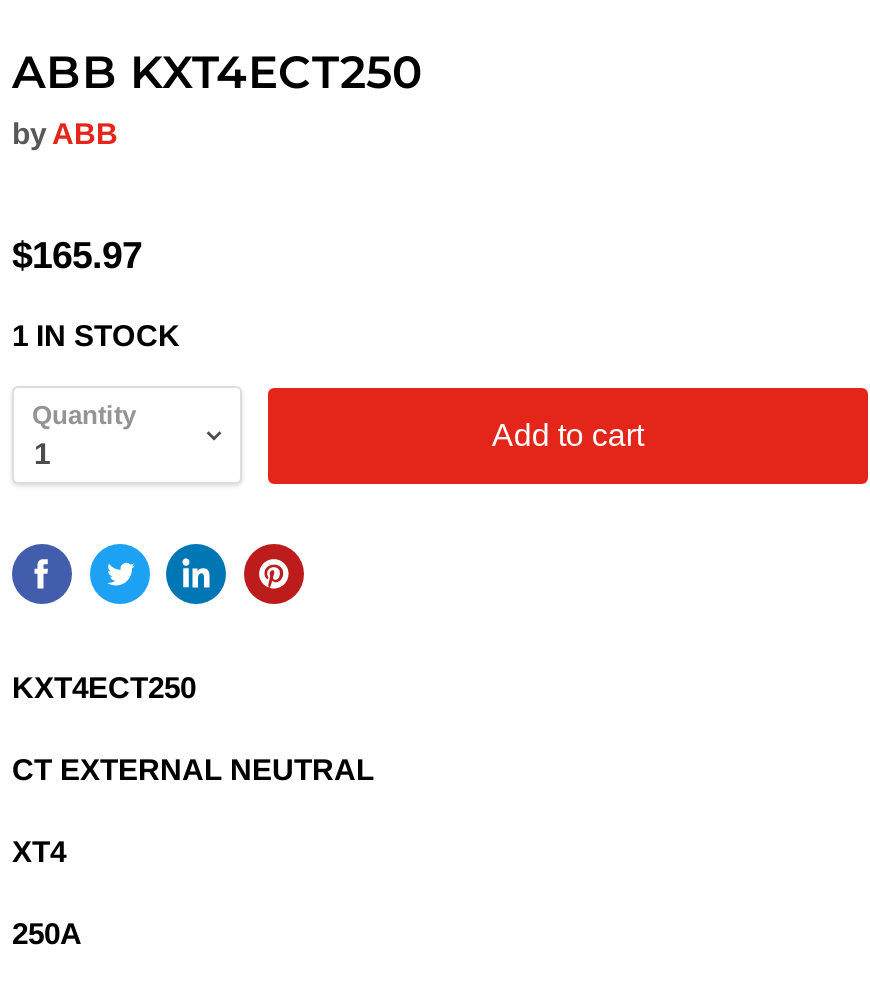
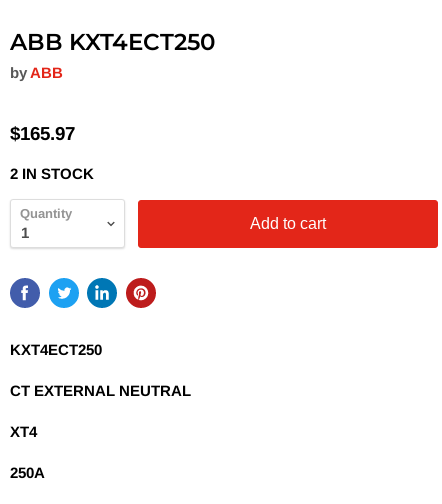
[12,318,180,352] 1 IN STOCK -> [10,165,94,182] 2 IN STOCK

